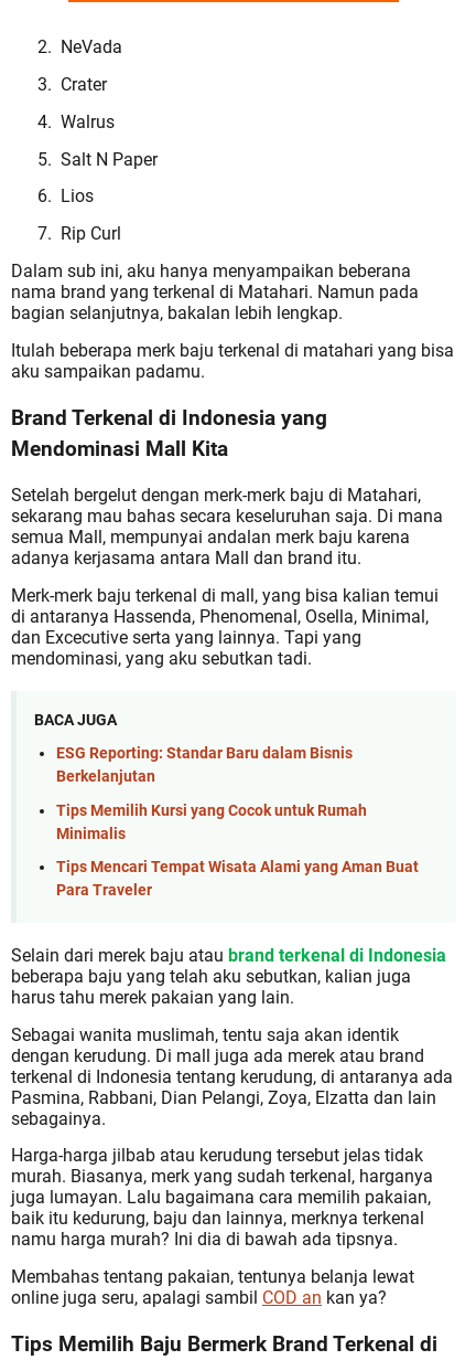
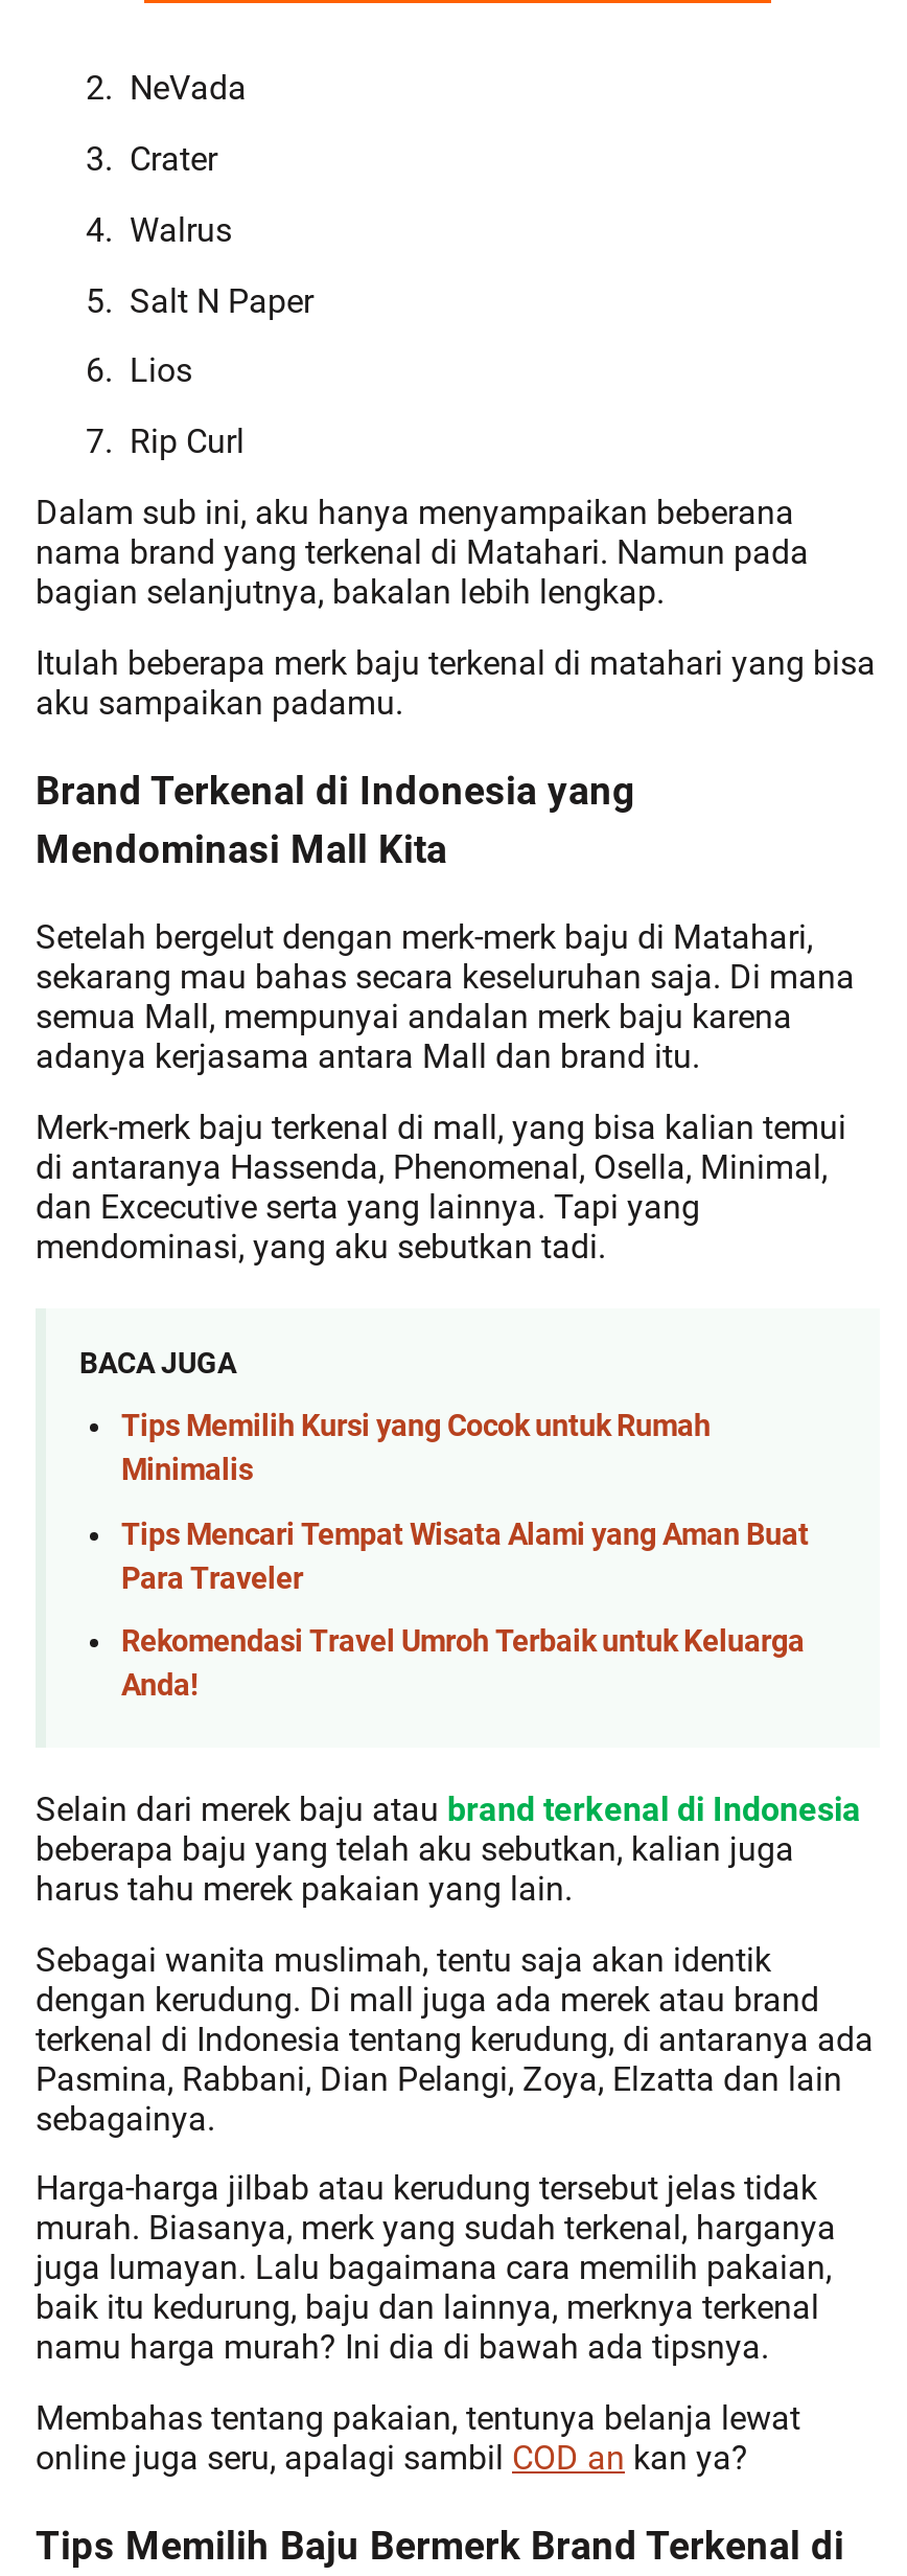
[56,744,353,786] ESG Reporting: Standar Baru dalam Bisnis | Berkelanjutan -> none
moved [56,801,419,900] -> [121,1409,809,1596]: Tips Memilih Kursi yang Cocok untuk Rumah | Minimalis | Tips Mencari Tempat Wisata Alami yang Aman Buat | Para Traveler
none -> [121,1625,805,1704] Rekomendasi Travel Umroh Terbaik untuk Keluarga | Anda!

